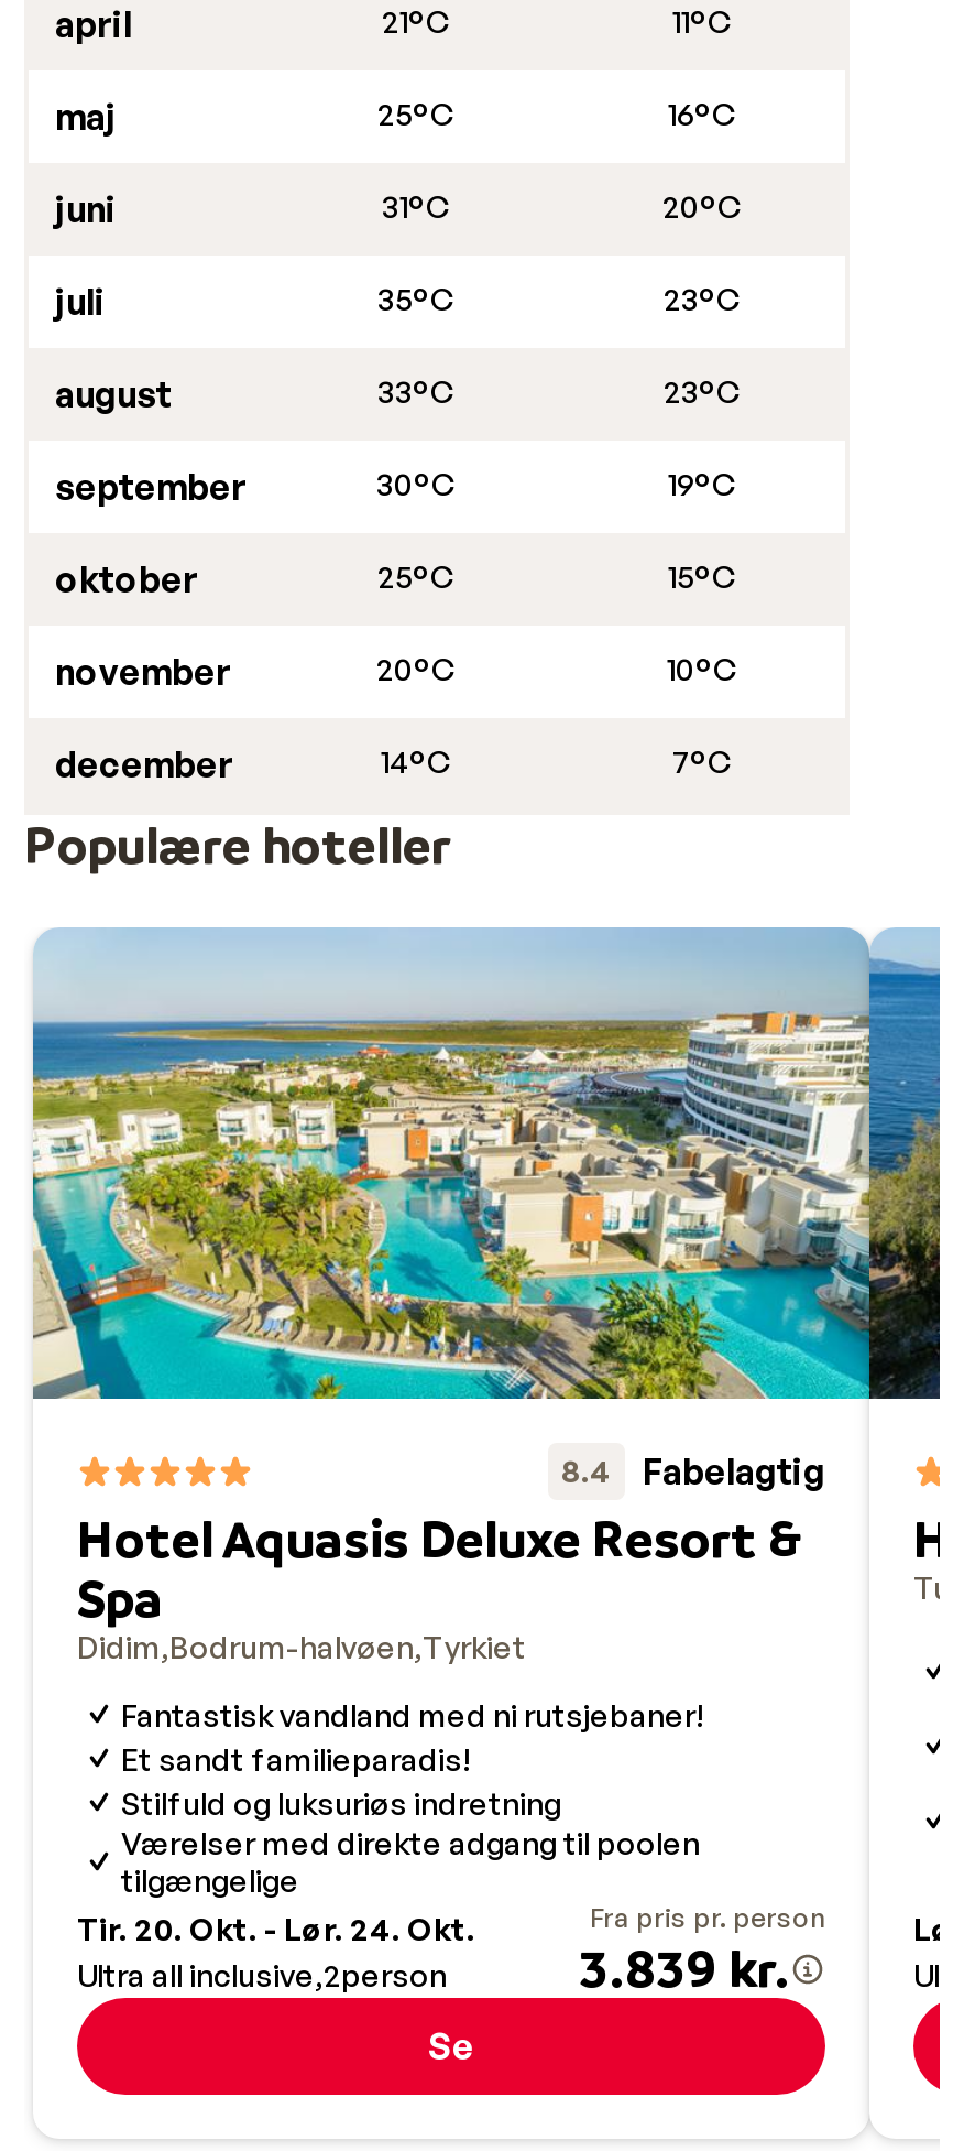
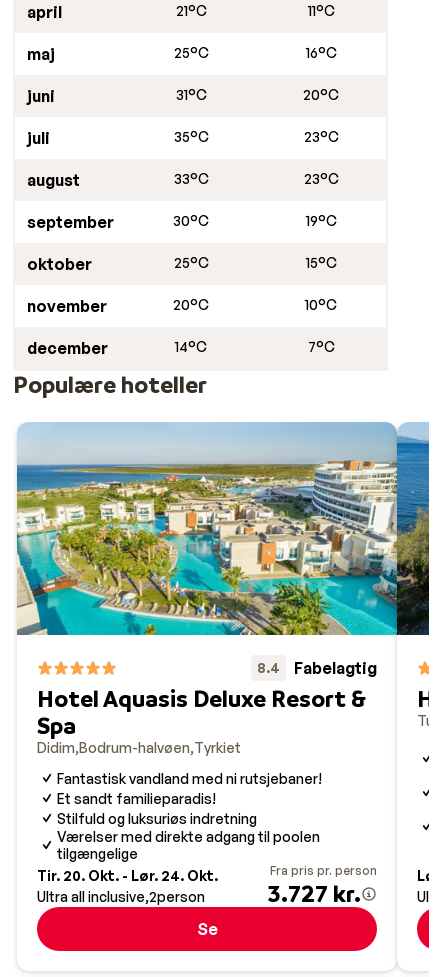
[579,1936,790,2000] 3.839 kr. -> [267,879,361,908] 3.727 kr.

